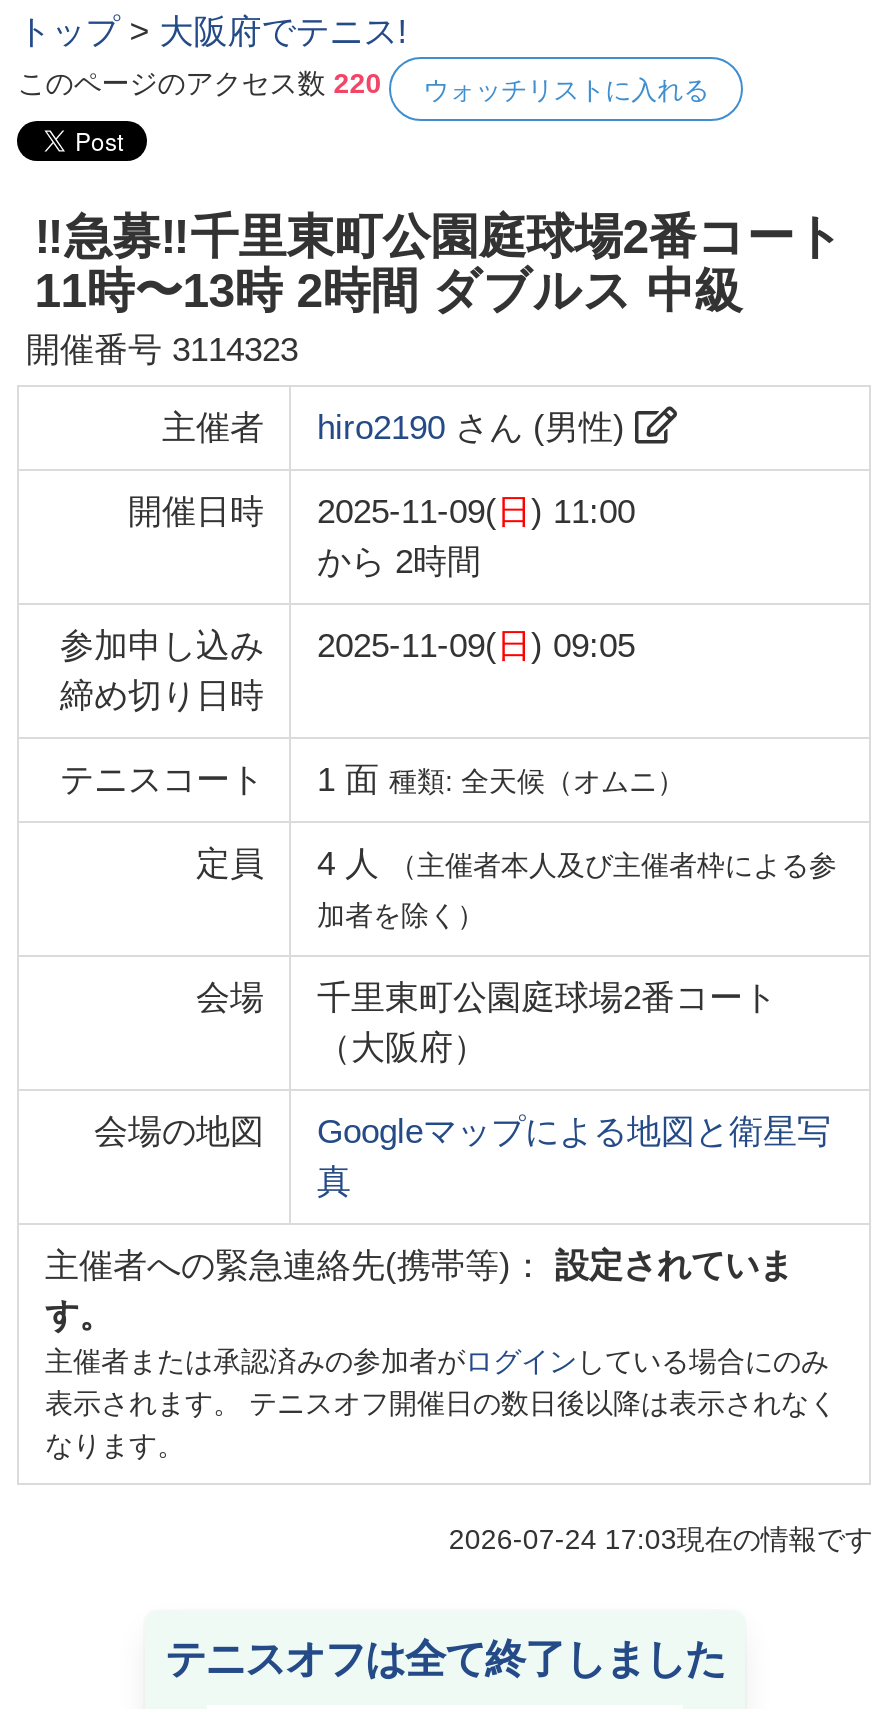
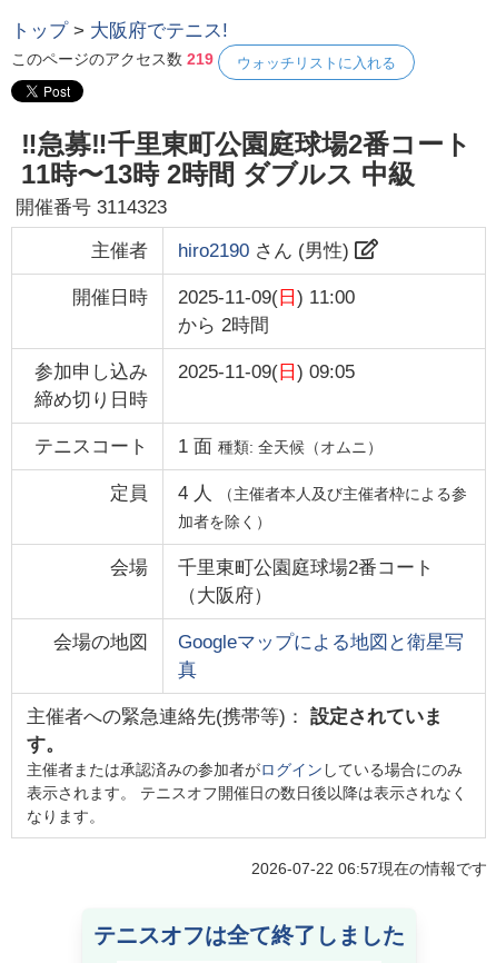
[17,67,381,99] このページのアクセス数220 -> [11,50,214,68] このページのアクセス数219
[449,1522,873,1554] 2026-07-24 17:03現在の情報です -> [251,859,487,877] 2026-07-22 06:57現在の情報です

